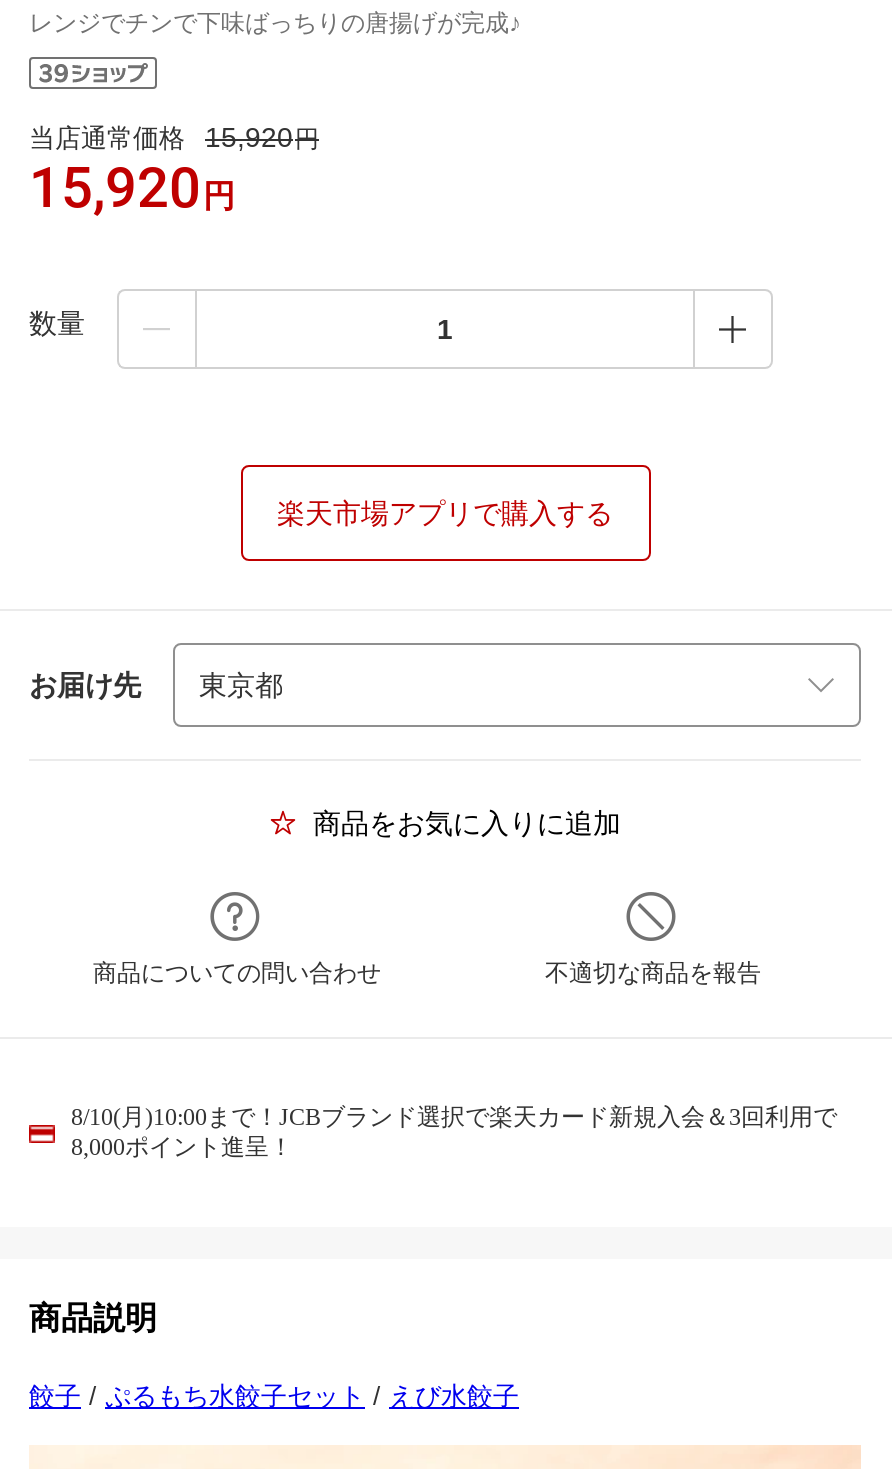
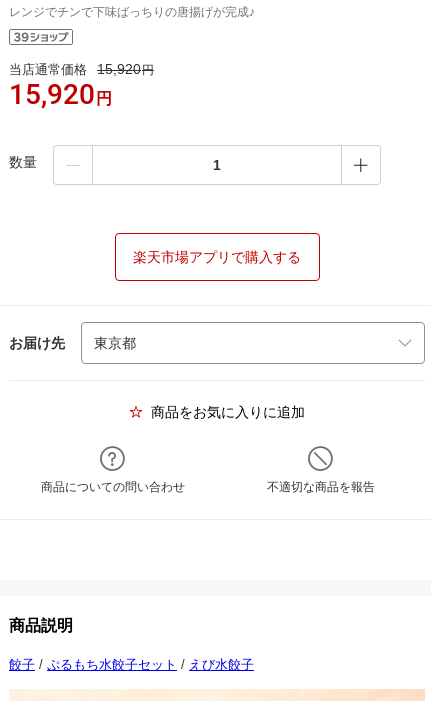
[71,1103,837,1161] 8/10(月)10:00まで！JCBブランド選択で楽天カード新規入会＆3回利用で | 8,000ポイント進呈！ -> none

